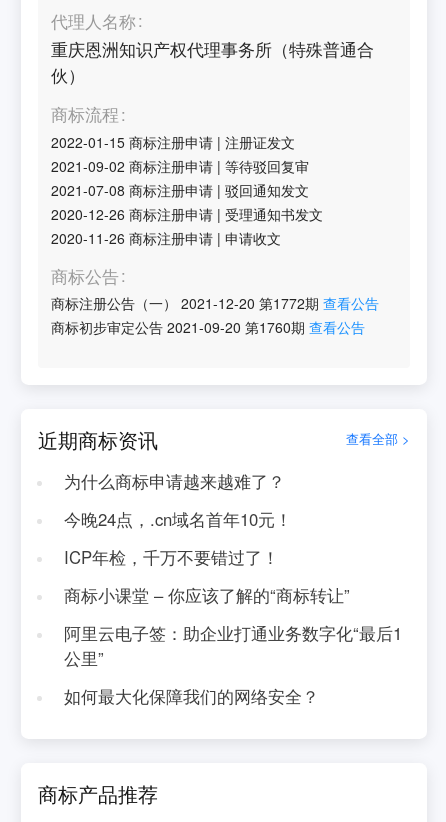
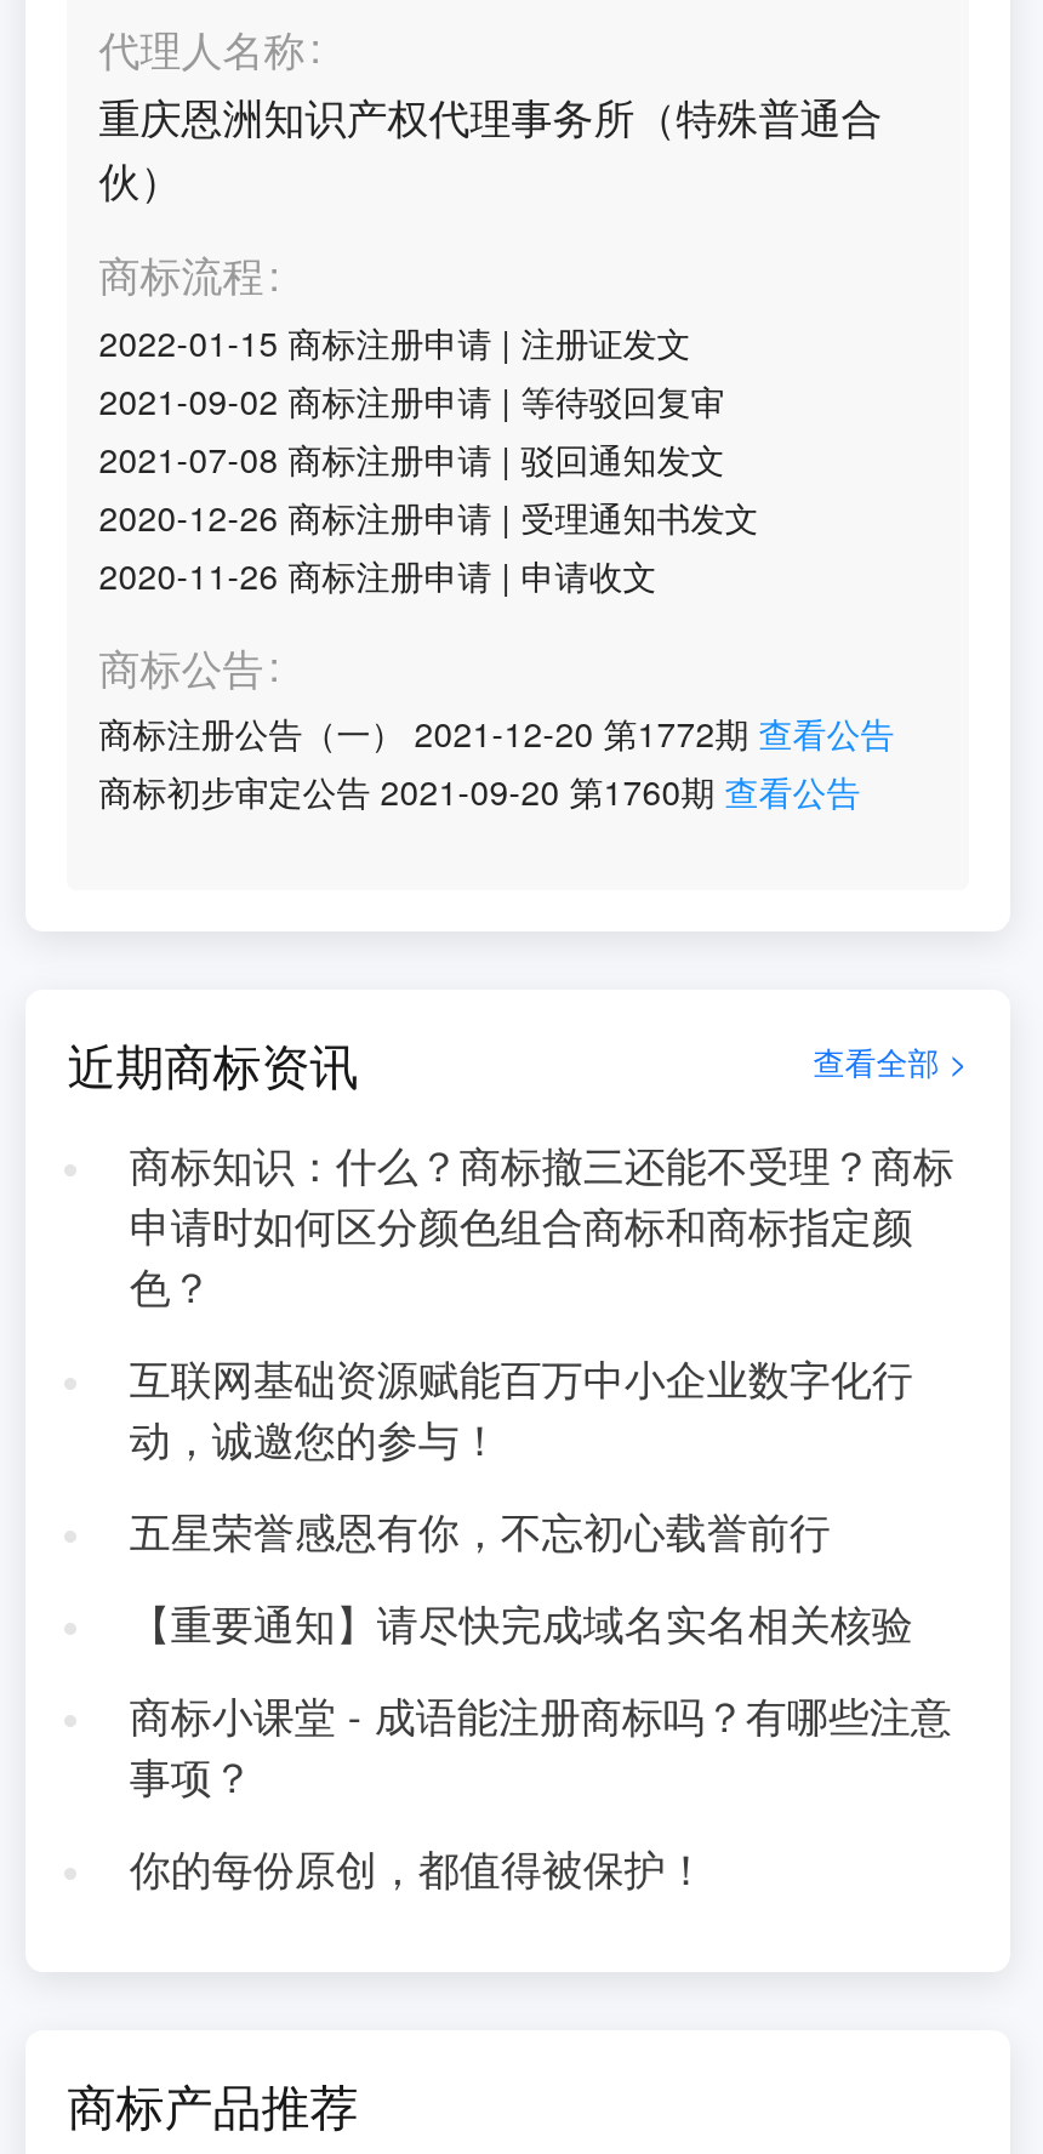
[64,469,285,493] 为什么商标申请越来越难了？ -> [129,1135,954,1315] 商标知识：什么？商标撤三还能不受理？商标 | 申请时如何区分颜色组合商标和商标指定颜 | 色？
[64,507,292,531] 今晚24点，.cn域名首年10元！ -> [129,1349,913,1468] 互联网基础资源赋能百万中小企业数字化行 | 动，诚邀您的参与！
[64,545,279,569] ICP年检，千万不要错过了！ -> [129,1501,830,1560] 五星荣誉感恩有你，不忘初心载誉前行
[64,583,350,607] 商标小课堂 – 你应该了解的“商标转让” -> [129,1594,913,1652] 【重要通知】请尽快完成域名实名相关核验
[64,621,402,670] 阿里云电子签：助企业打通业务数字化“最后1 | 公里” -> [129,1686,952,1804] 商标小课堂 - 成语能注册商标吗？有哪些注意 | 事项？
[64,684,319,708] 如何最大化保障我们的网络安全？ -> [129,1838,707,1897] 你的每份原创，都值得被保护！

